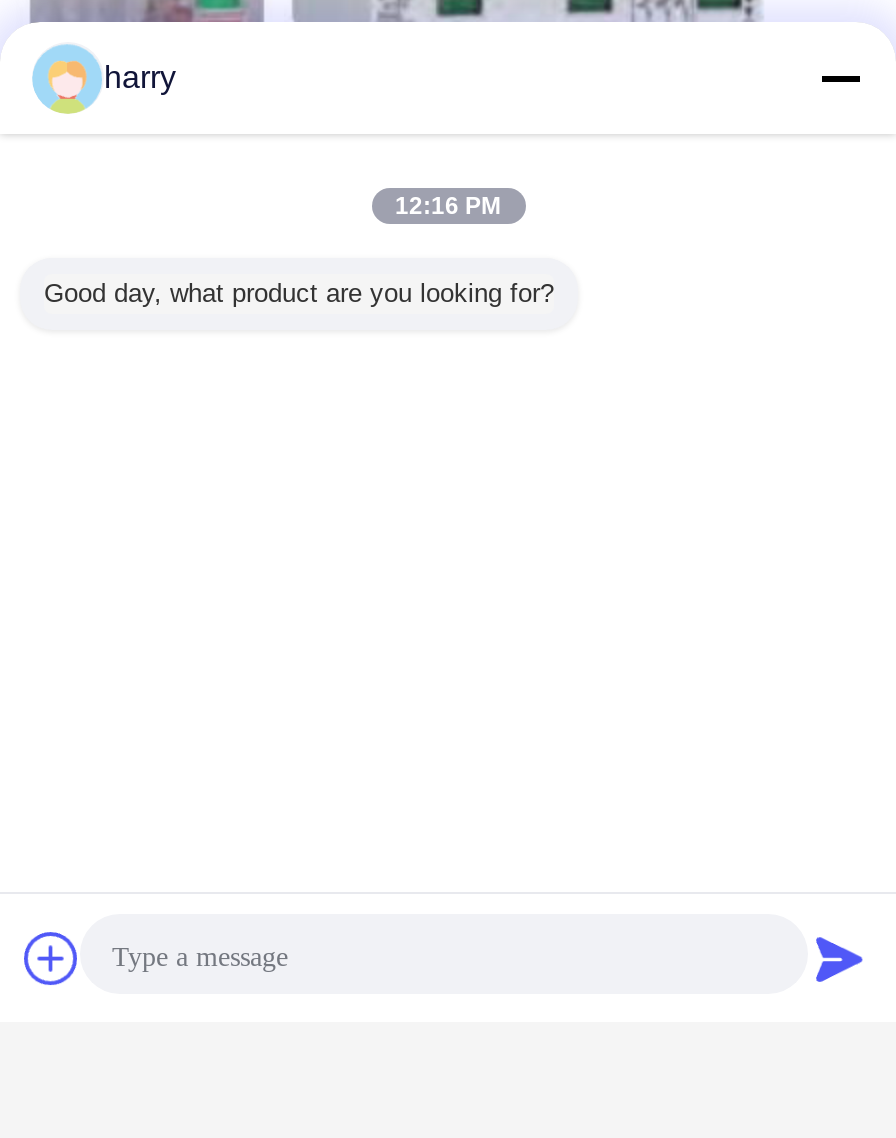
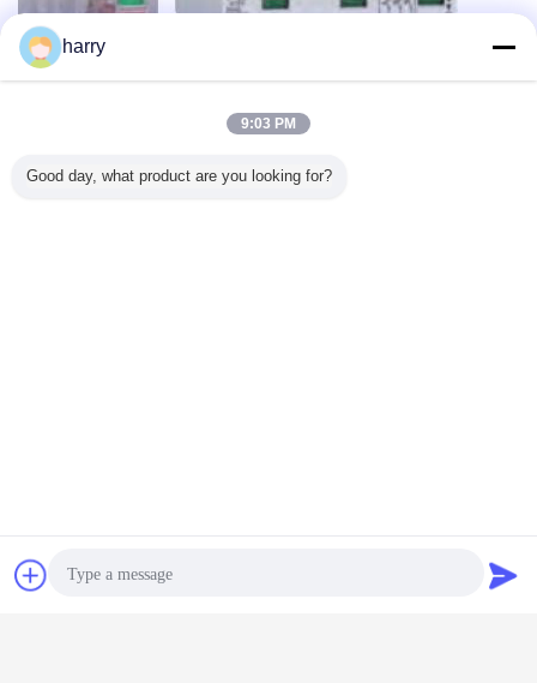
[395,192,501,220] 12:16 PM -> [241,115,296,132] 9:03 PM

